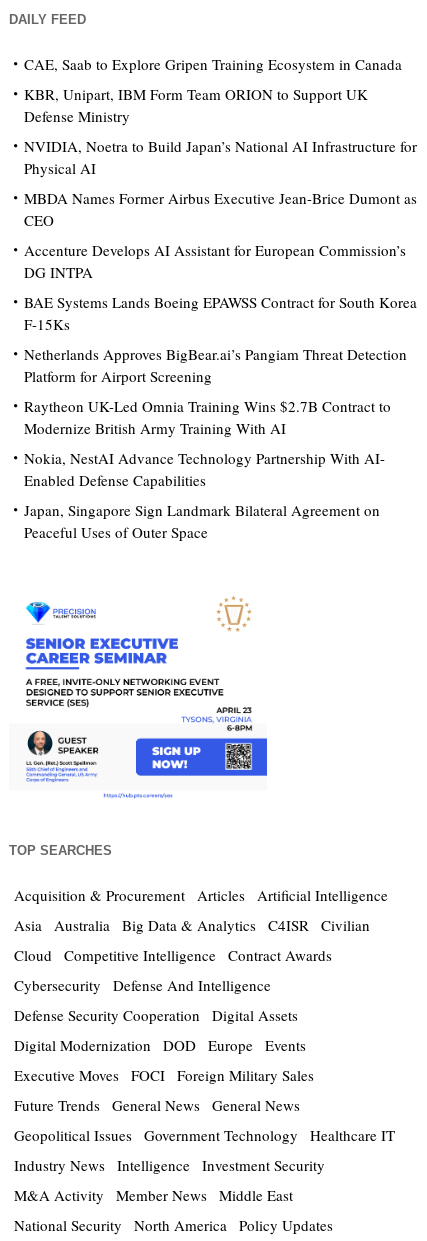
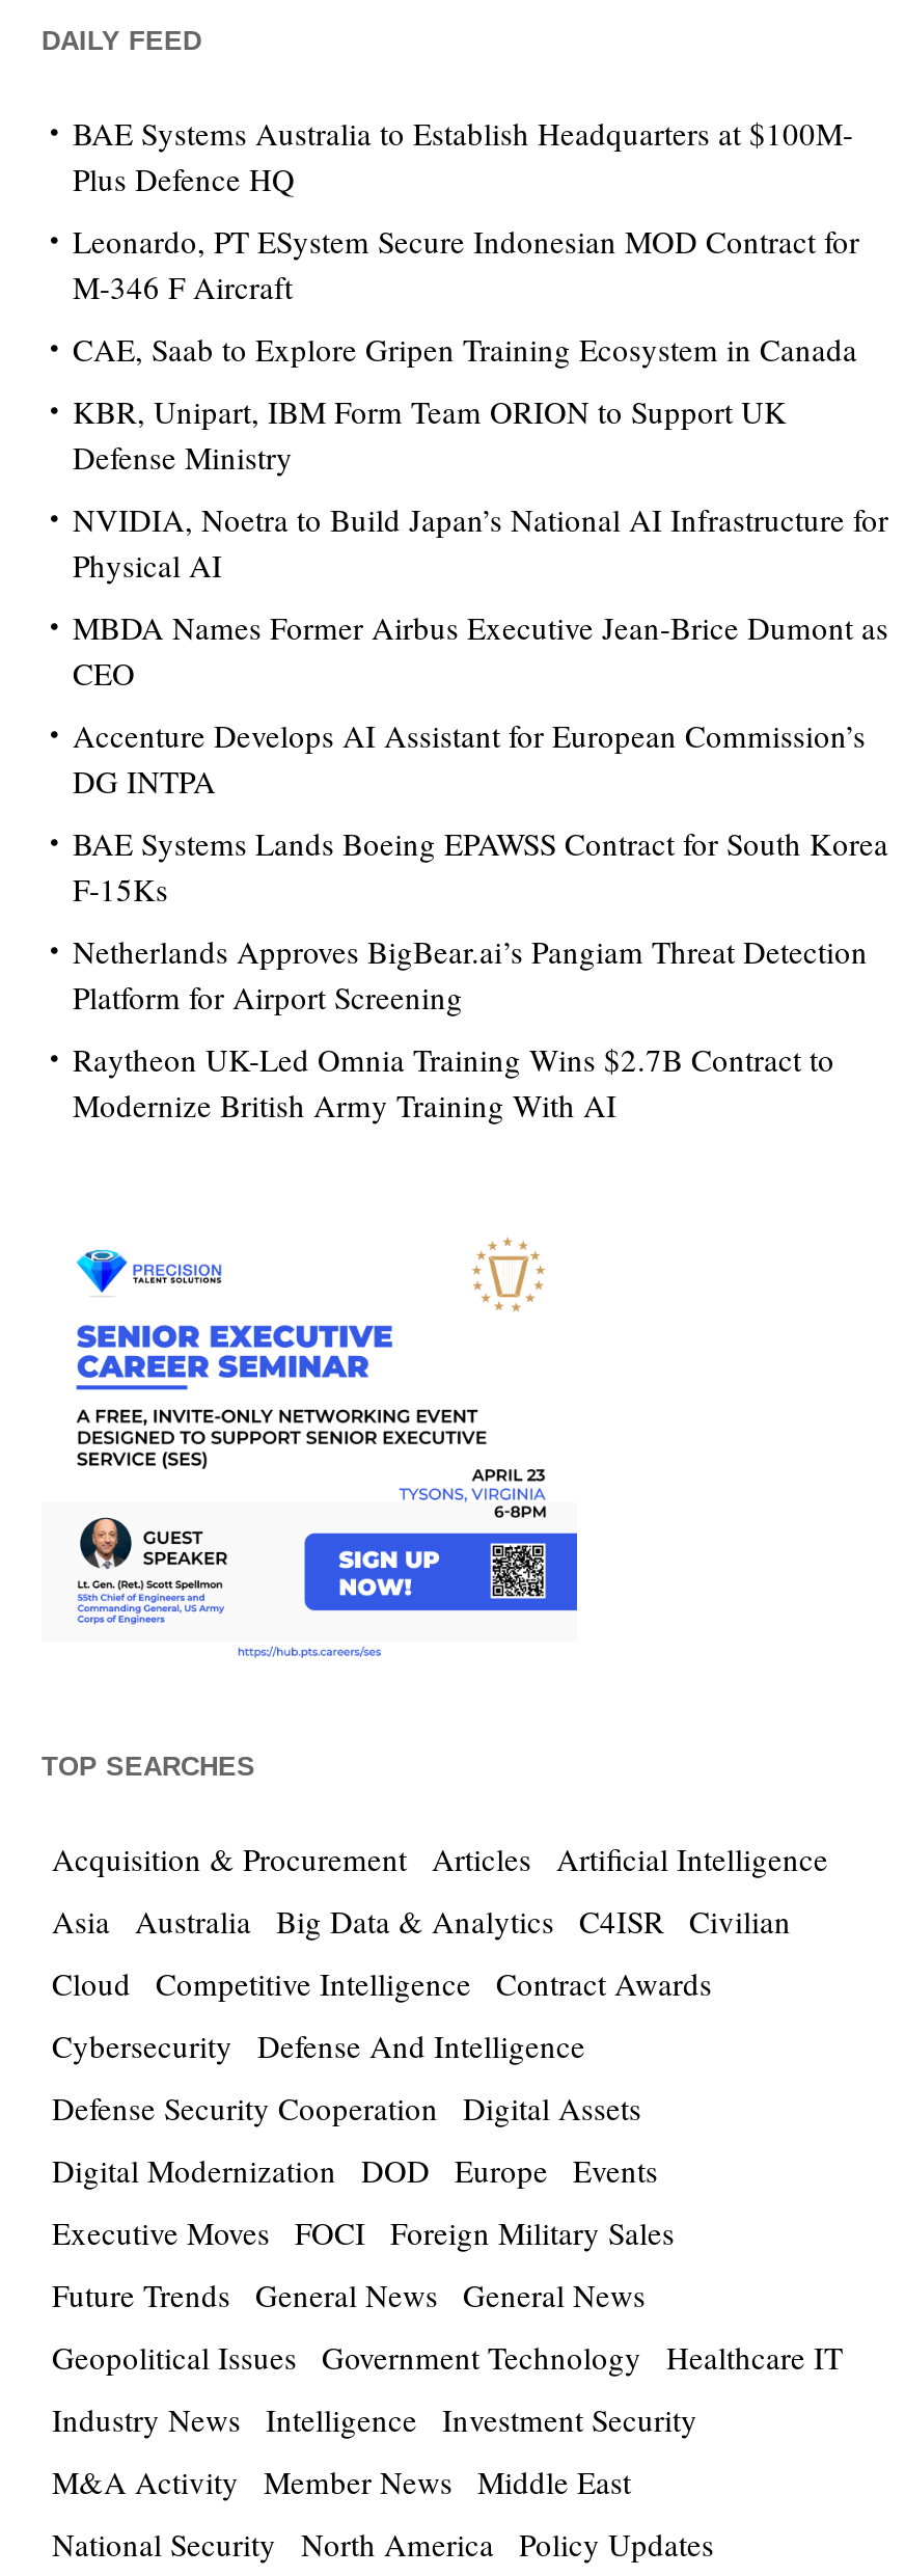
none -> [73,112,859,308] BAE Systems Australia to Establish Headquarters at $100M- | Plus Defence HQ | Leonardo, PT ESystem Secure Indonesian MOD Contract for | M-346 F Aircraft
moved [24,54,417,438] -> [73,328,888,1126]: CAE, Saab to Explore Gripen Training Ecosystem in Canada | KBR, Unipart, IBM Form Team ORION to Support UK | Defense Ministry | ... | Raytheon UK-Led Omnia Training Wins $2.7B Contract to | Modernize British Army Training With AI
[24,448,385,542] Nokia, NestAI Advance Technology Partnership With AI- | Enabled Defense Capabilities | Japan, Singapore Sign Landmark Bilateral Agreement on | Peaceful Uses of Outer Space -> none

